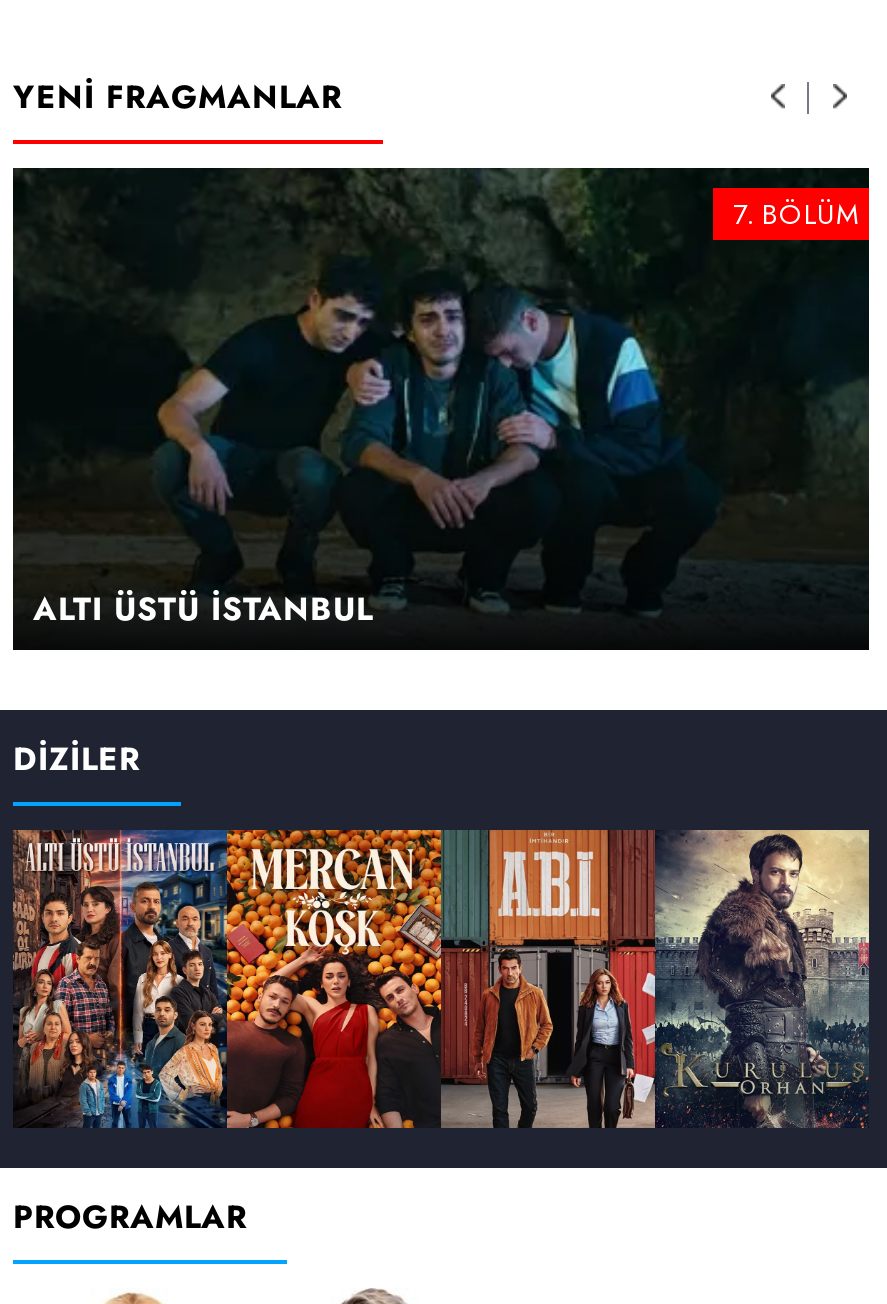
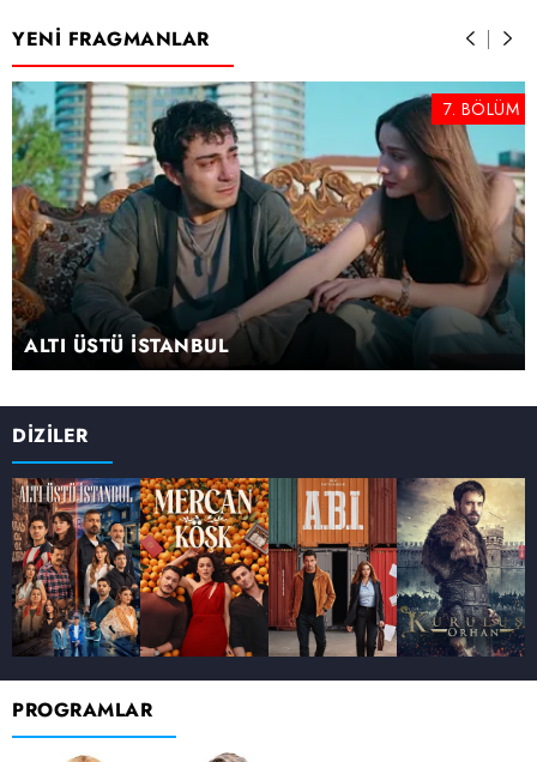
[11,166,871,616] [image] -> [11,80,526,346] [image]

